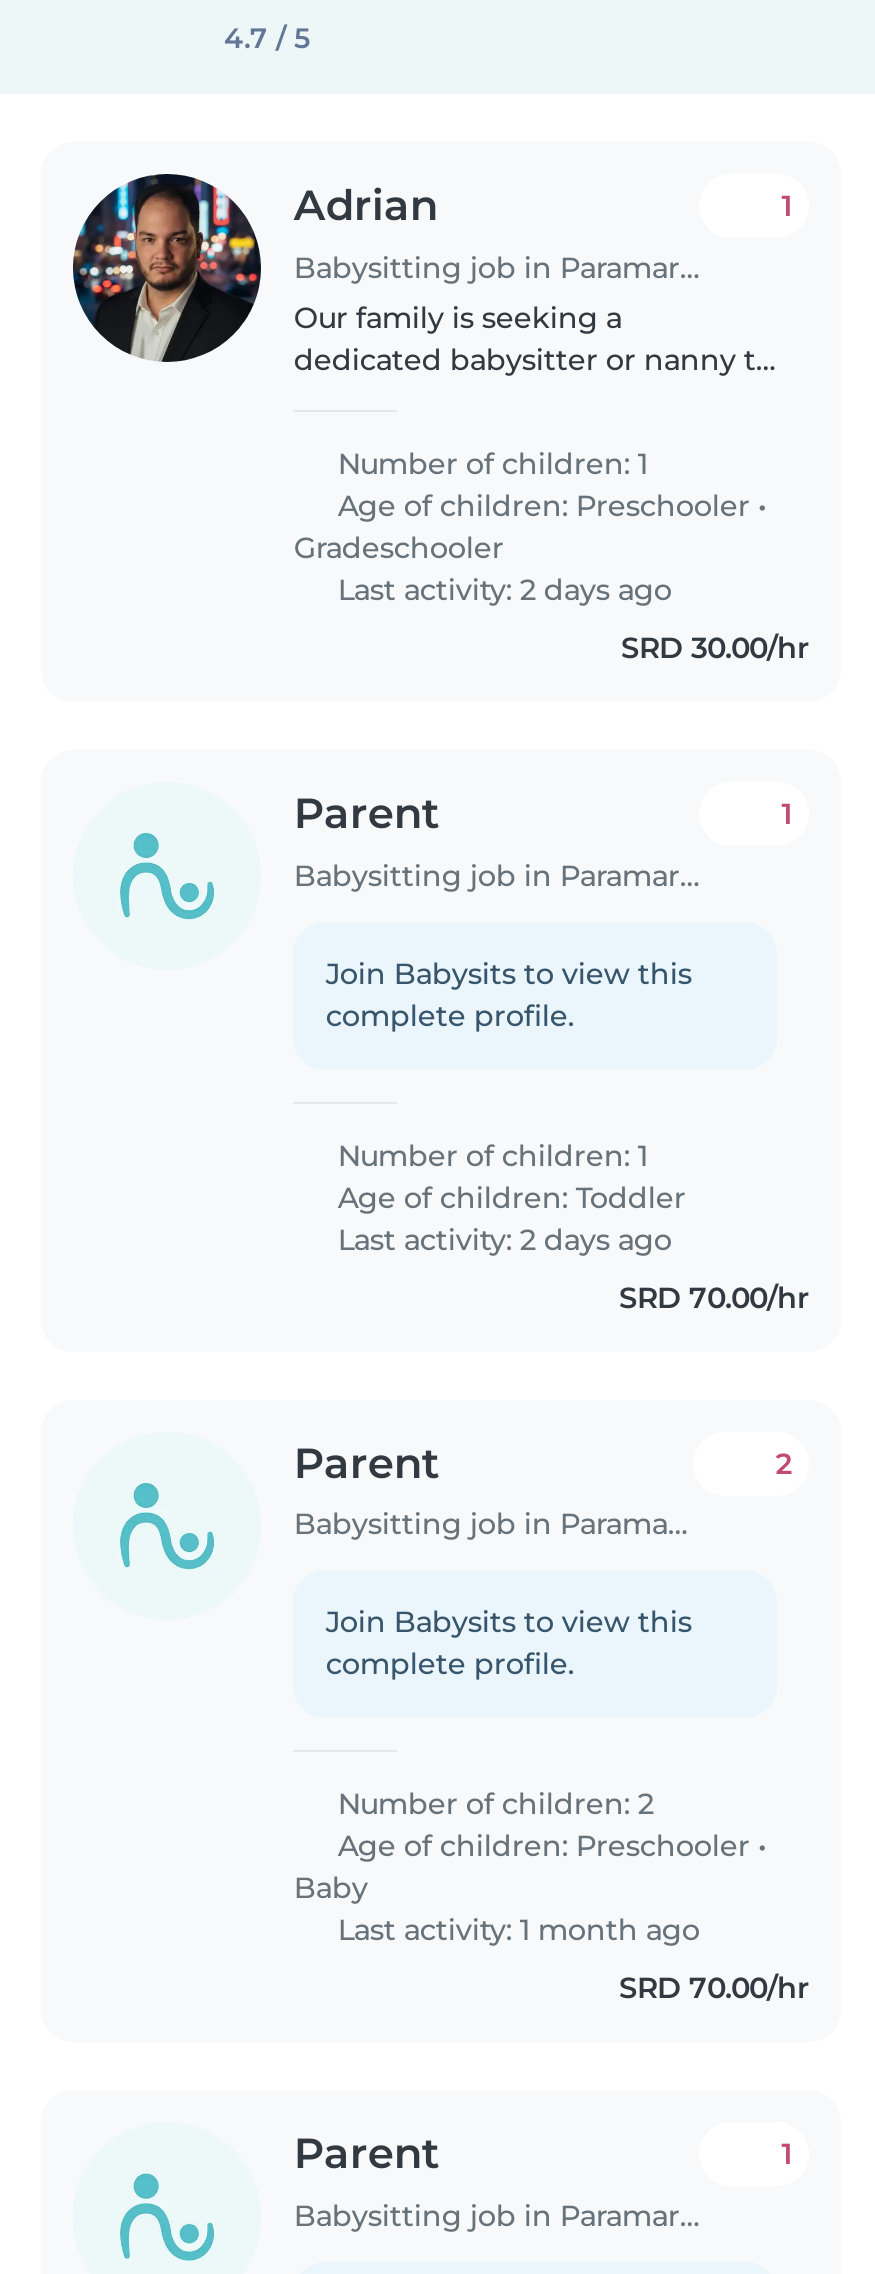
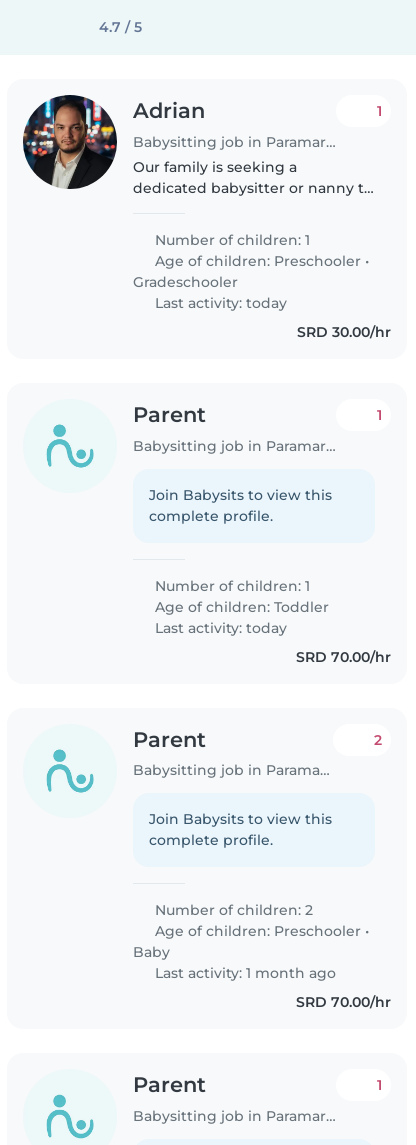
[330,572,672,608] Last activity: 2 days ago -> [151,294,287,312] Last activity: today
[330,1221,672,1257] Last activity: 2 days ago -> [151,619,287,637] Last activity: today

